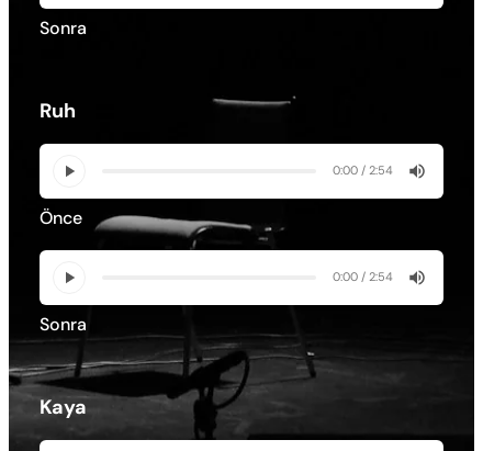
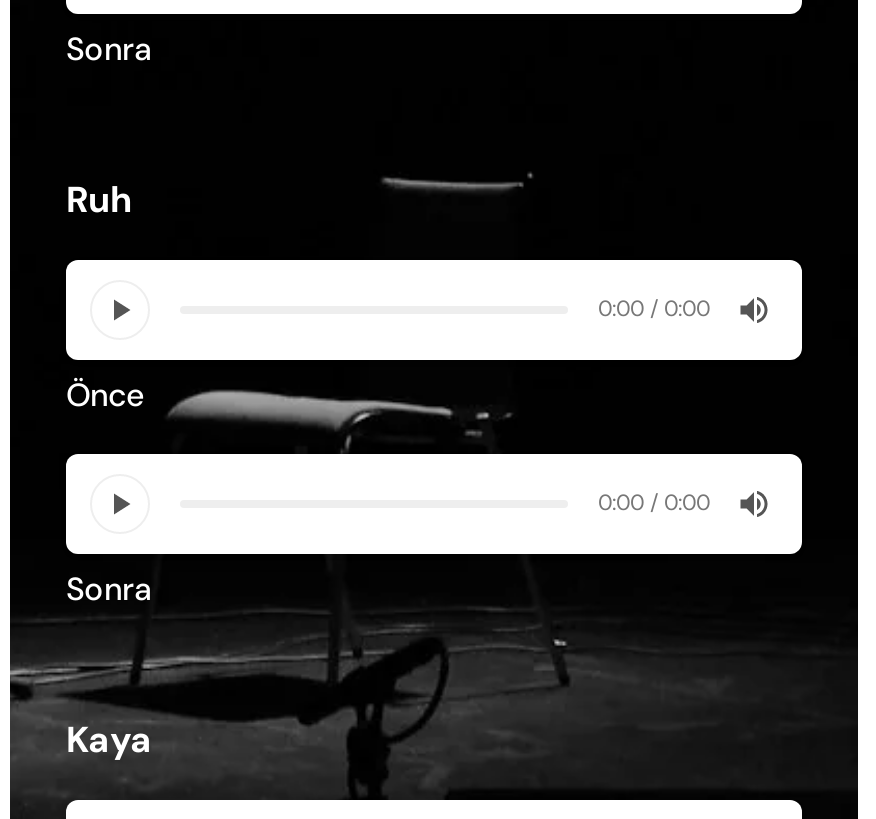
[333,163,393,178] 0:00 / 2:54 -> [598,295,710,323] 0:00 / 0:00
[333,269,393,285] 0:00 / 2:54 -> [598,489,710,517] 0:00 / 0:00

